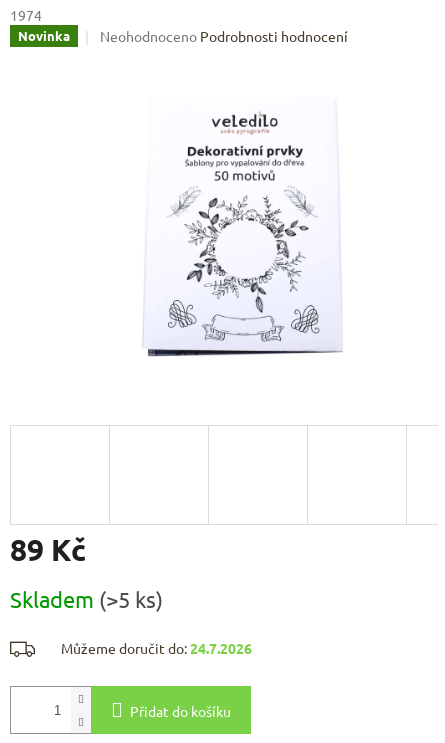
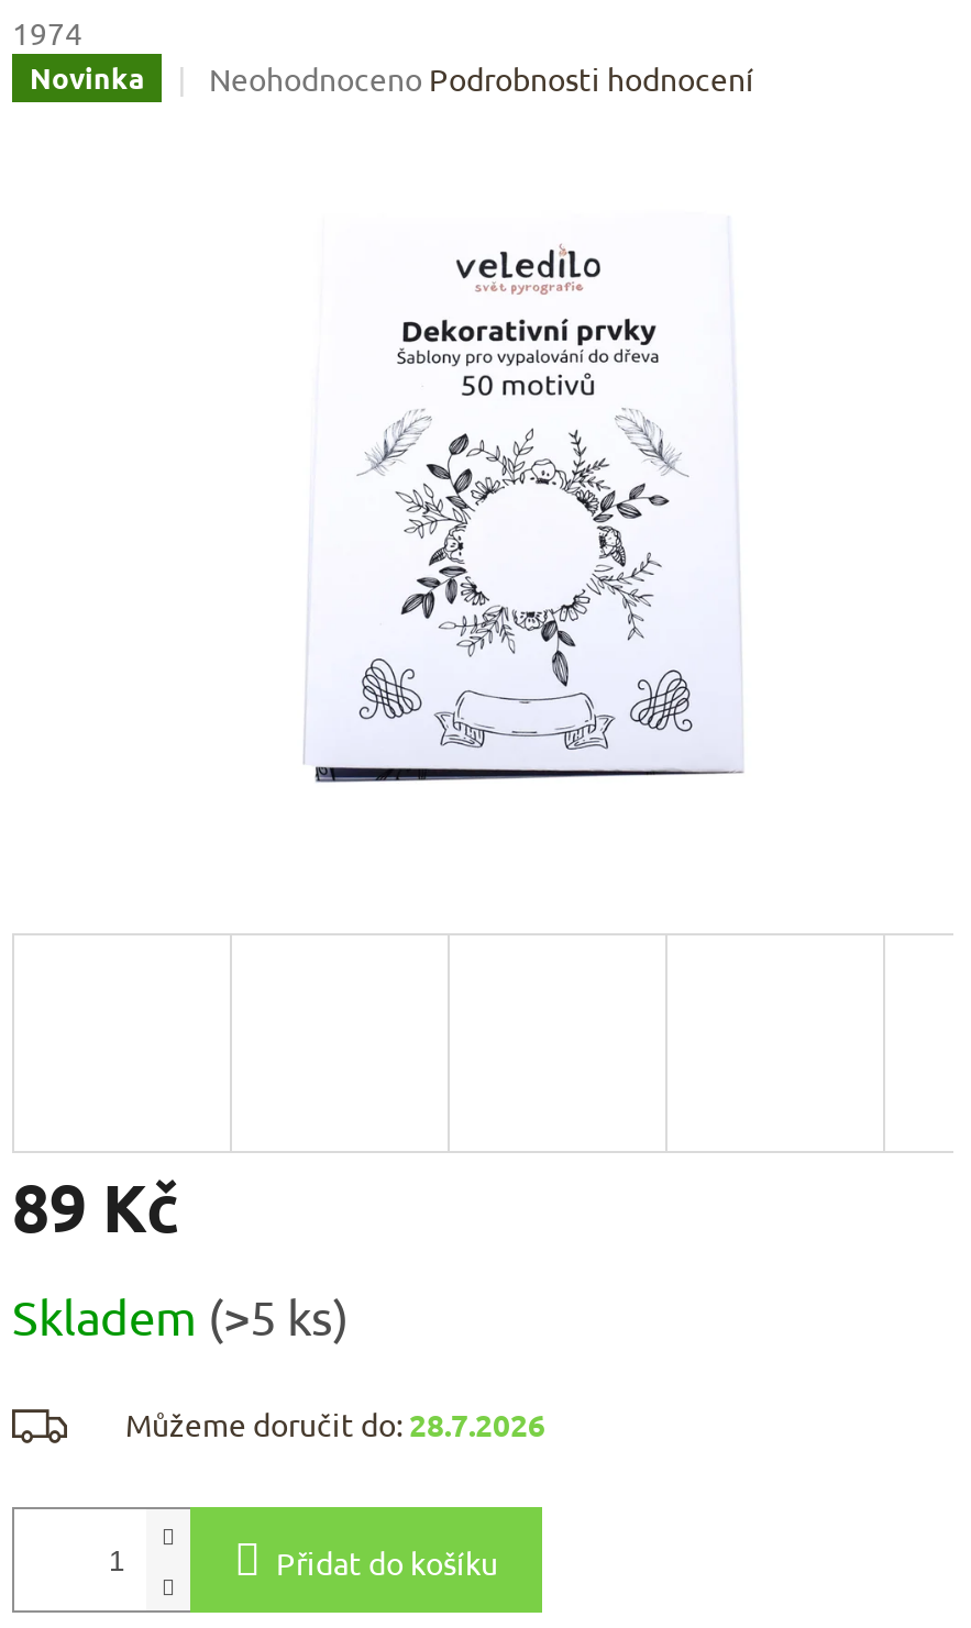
[61,639,252,657] Můžeme doručit do: 24.7.2026 -> [125,1404,545,1443] Můžeme doručit do: 28.7.2026

